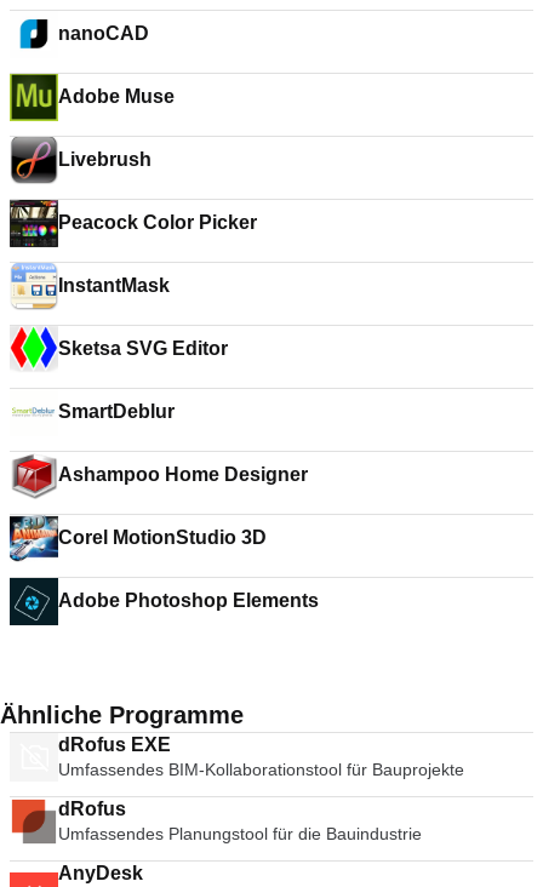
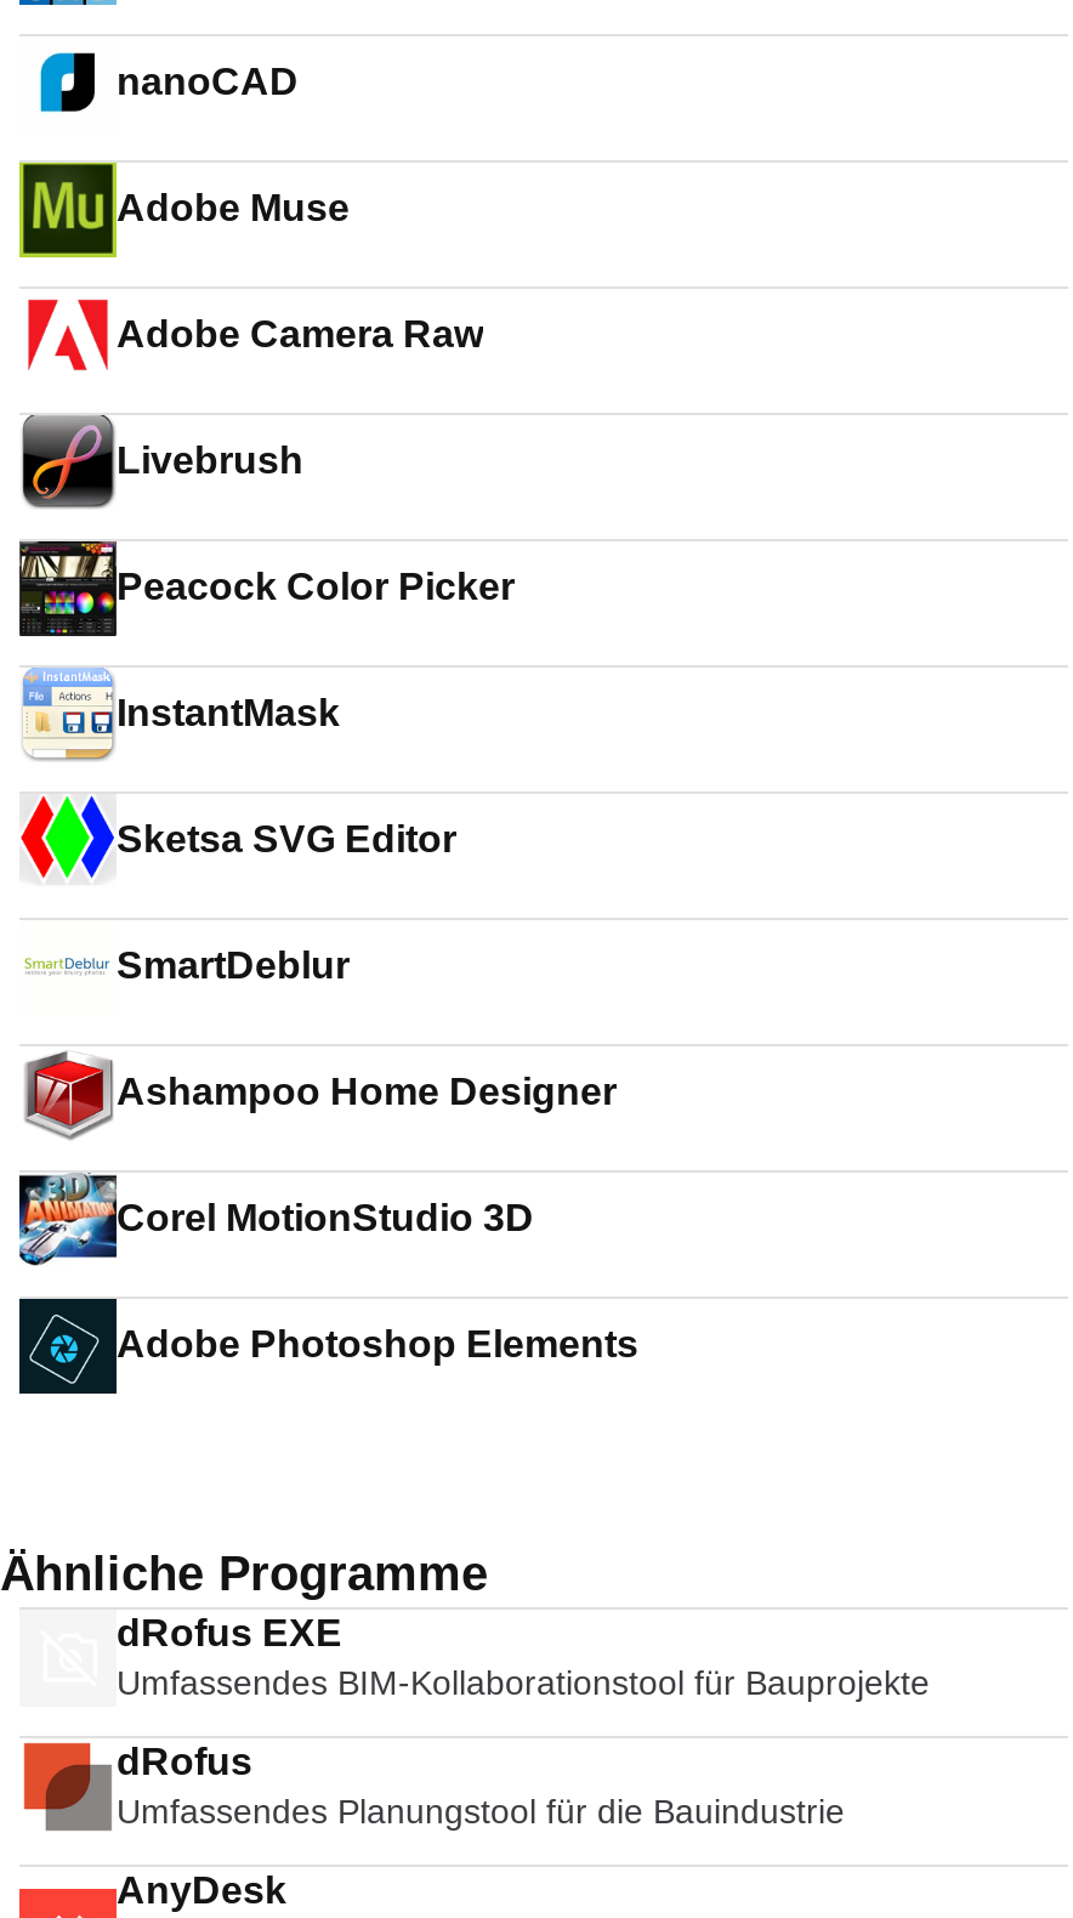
none -> [22,289,483,381] [image] | Adobe Camera Raw

